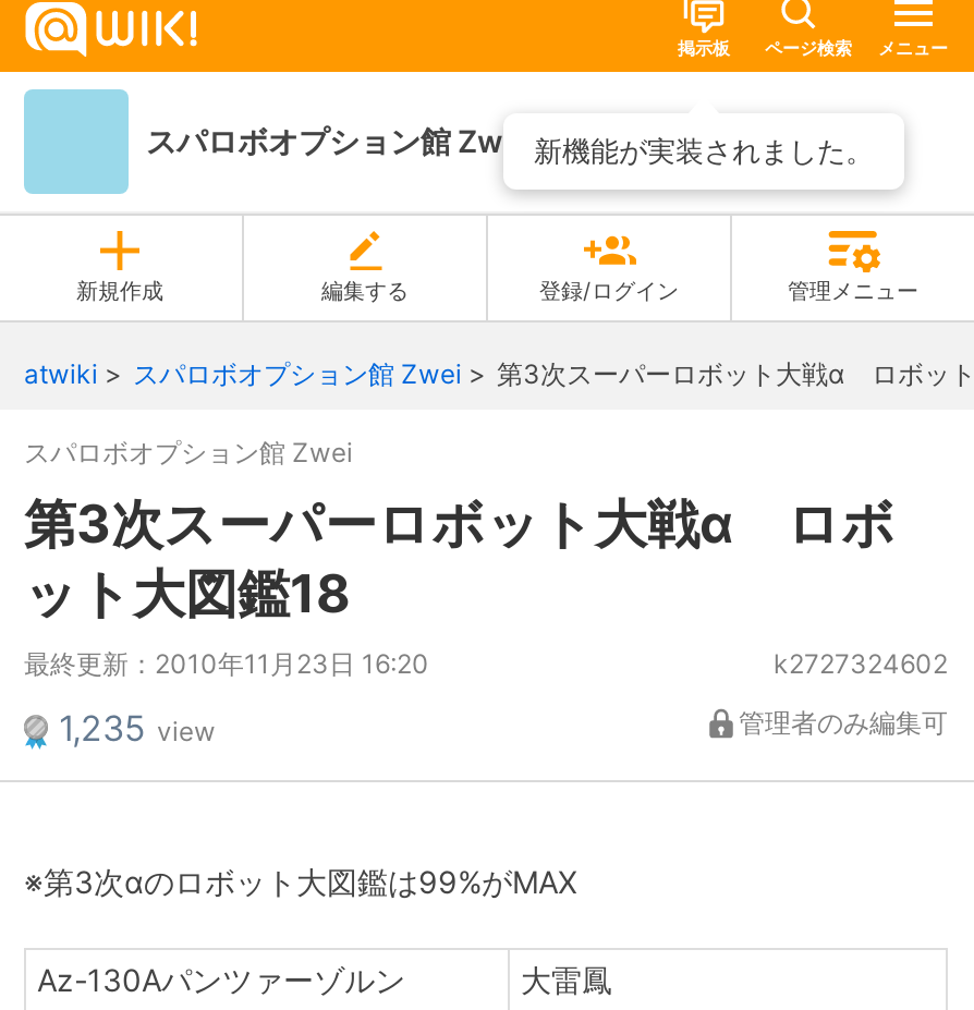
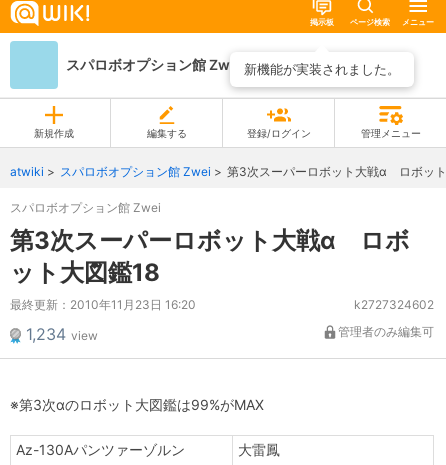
[59,706,216,750] 1,235 view -> [26,324,98,344] 1,234 view

